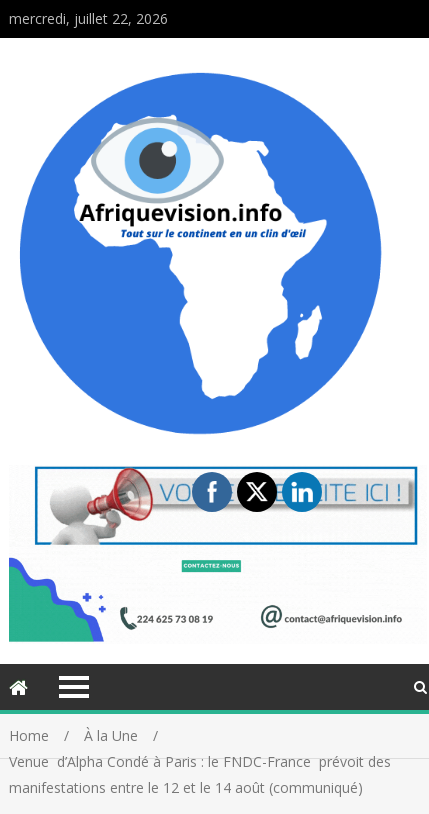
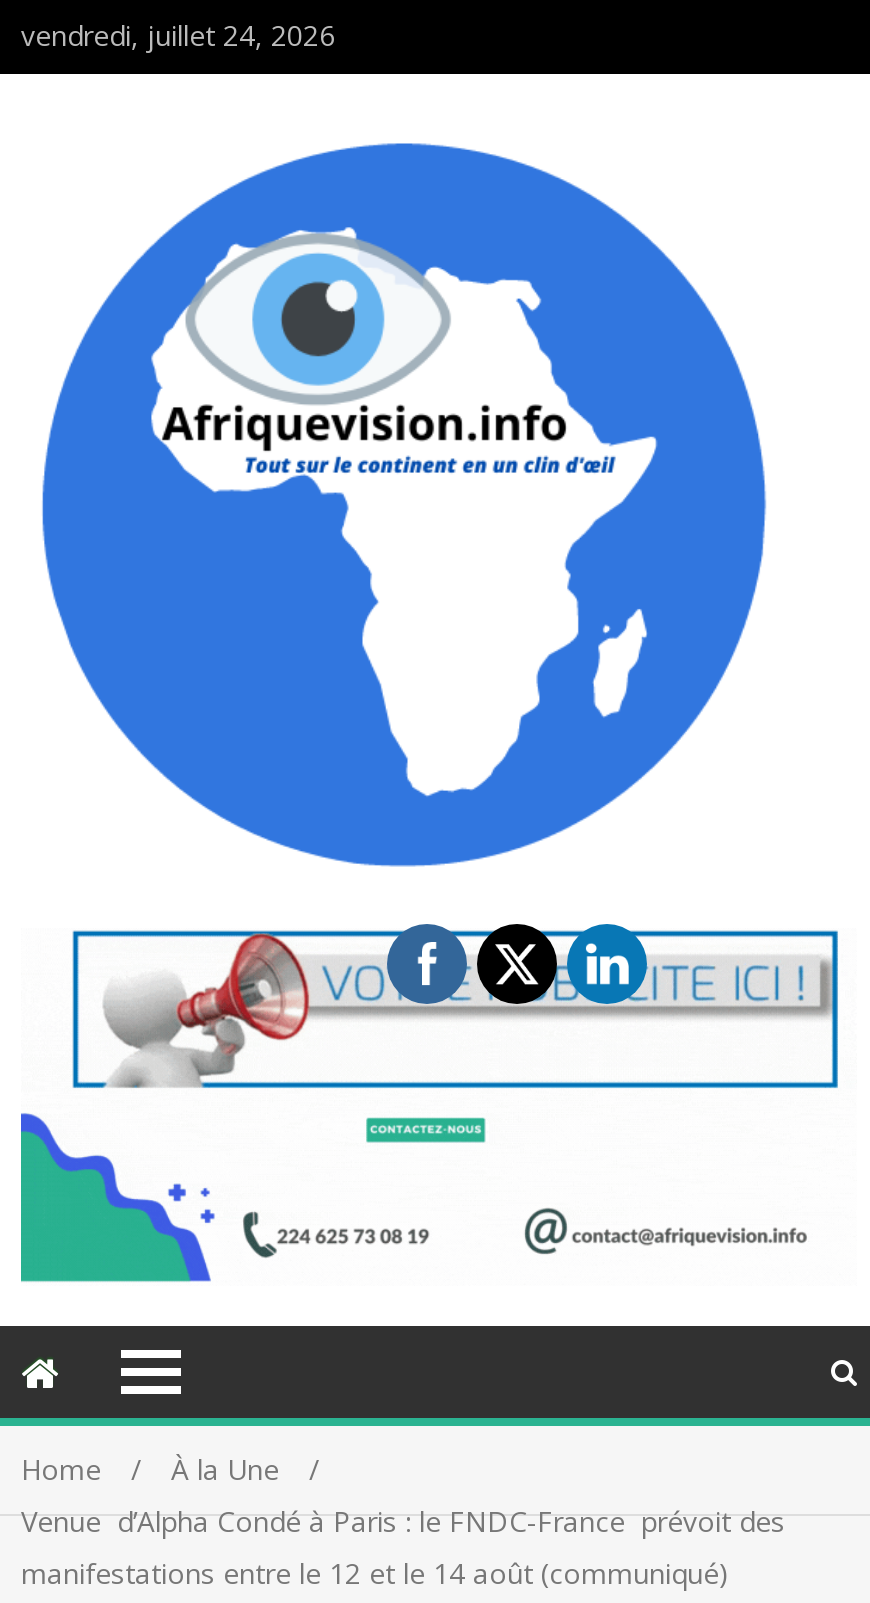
[9,9,168,28] mercredi, juillet 22, 2026 -> [21,16,335,54] vendredi, juillet 24, 2026
[192,463,323,513] [image] -> [385,922,649,1022] [image]

